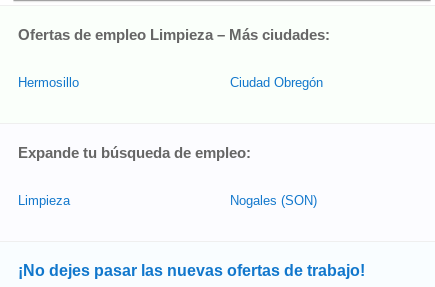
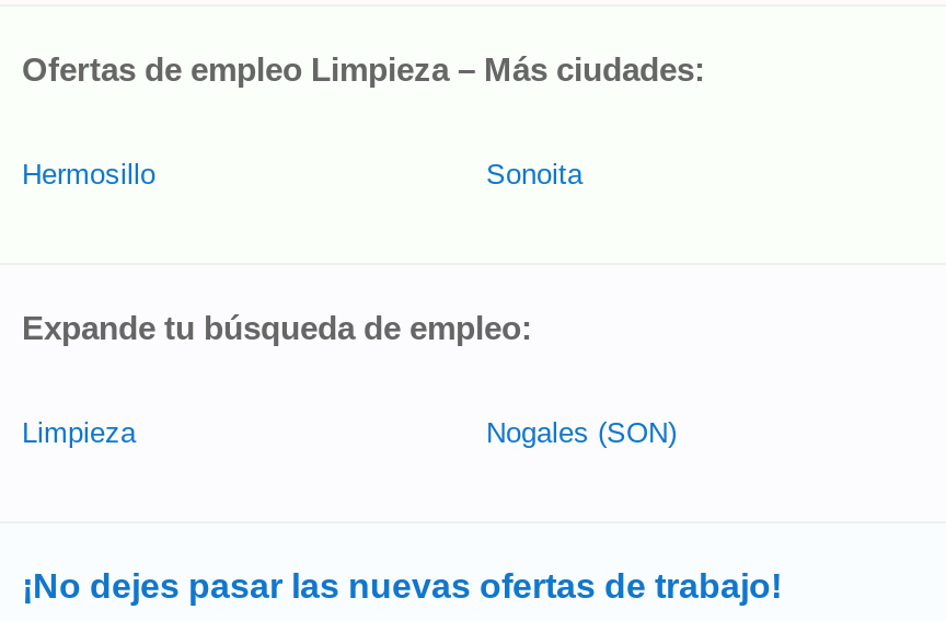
[230,75,323,90] Ciudad Obregón -> [486,158,582,191] Sonoita

